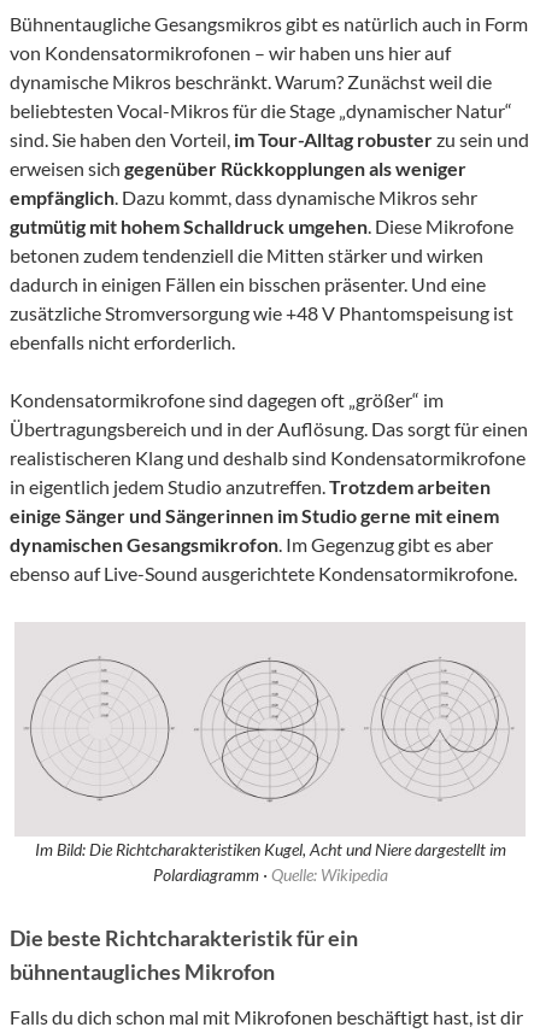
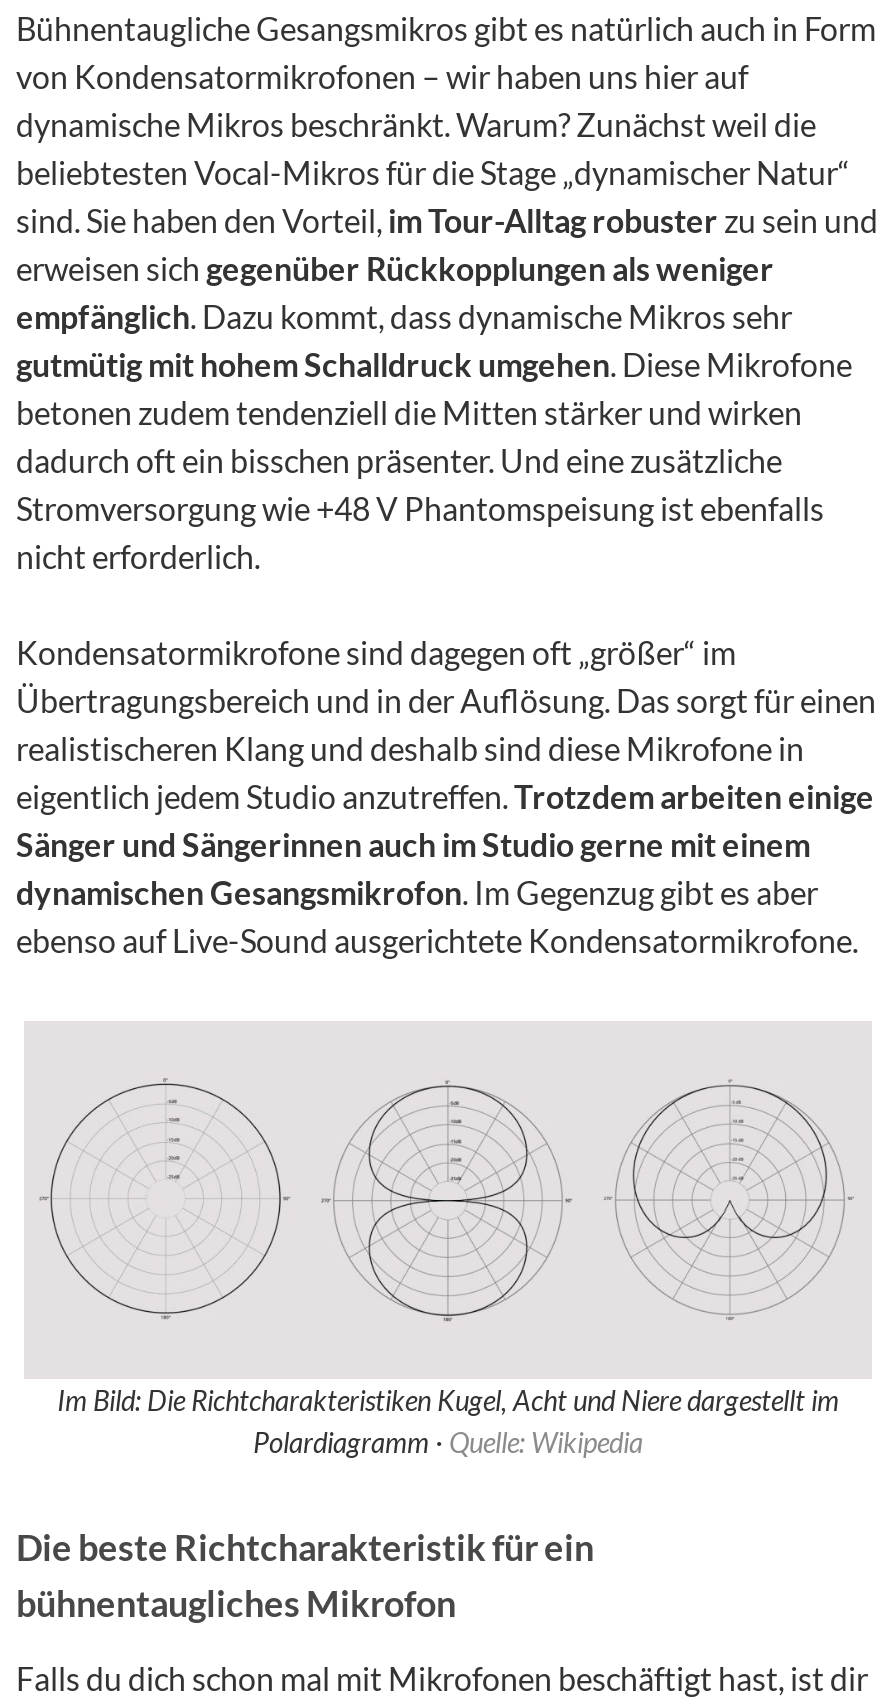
[10,272,513,353] dadurch in einigen Fällen ein bisschen präsenter. Und eine | zusätzliche Stromversorgung wie +48 V Phantomspeisung ist | ebenfalls nicht erforderlich. -> [16,441,824,575] dadurch oft ein bisschen präsenter. Und eine zusätzliche | Stromversorgung wie +48 V Phantomspeisung ist ebenfalls | nicht erforderlich.
[10,446,526,526] realistischeren Klang und deshalb sind Kondensatormikrofone | in eigentlich jedem Studio anzutreffen. Trotzdem arbeiten | einige Sänger und Sängerinnen im Studio gerne mit einem -> [16,729,874,863] realistischeren Klang und deshalb sind diese Mikrofone in | eigentlich jedem Studio anzutreffen. Trotzdem arbeiten einige | Sänger und Sängerinnen auch im Studio gerne mit einem

